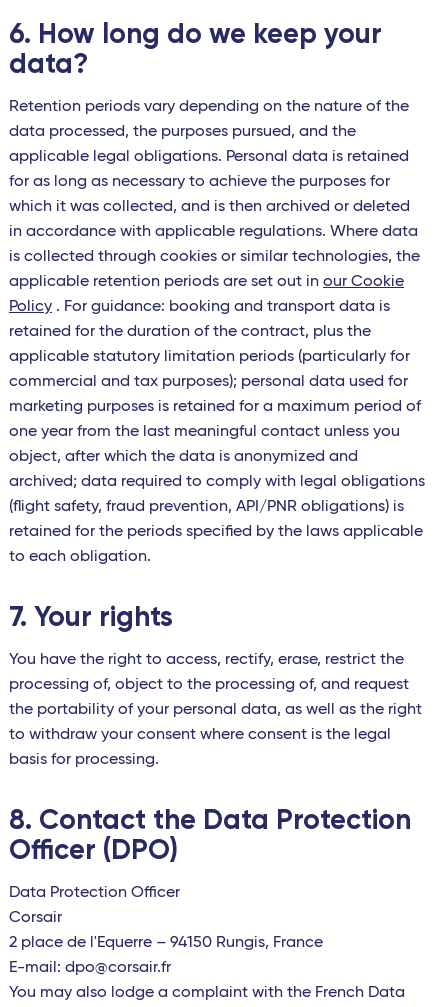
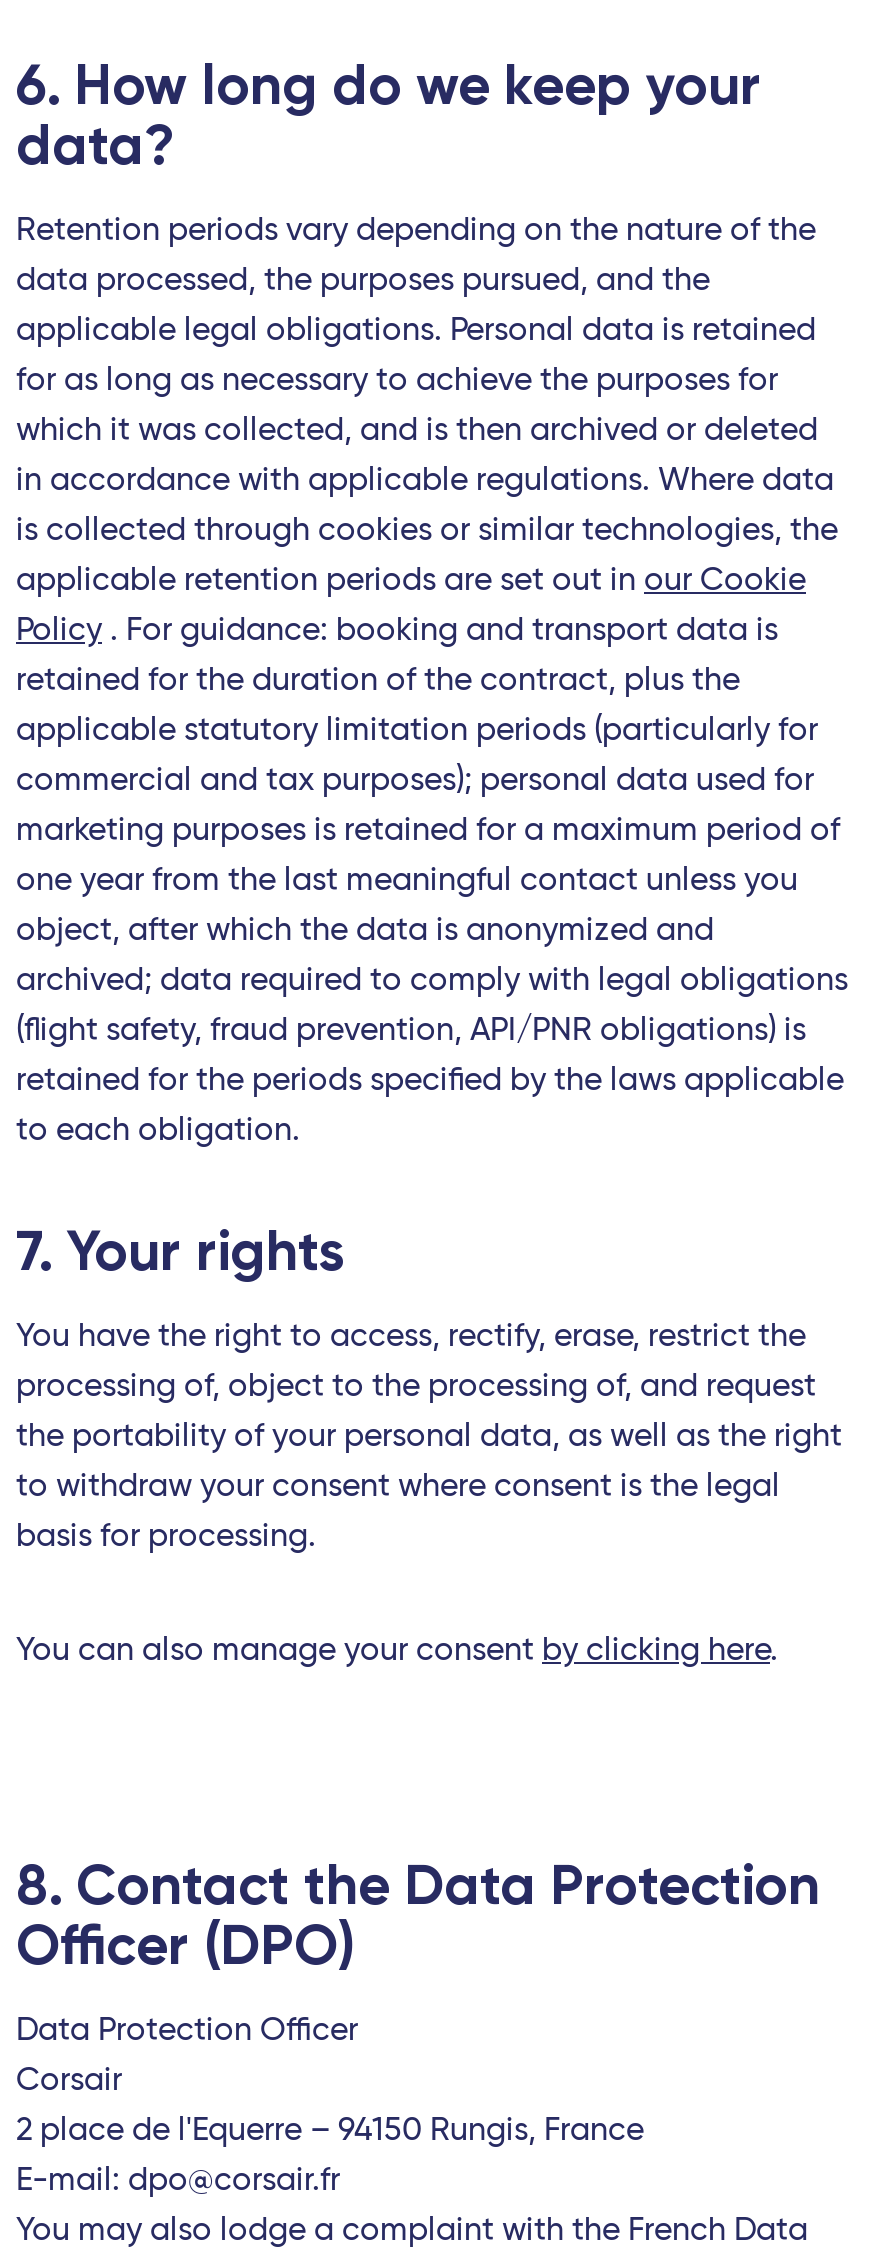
none -> [16,1636,778,1668] You can also manage your consent by clicking here.

